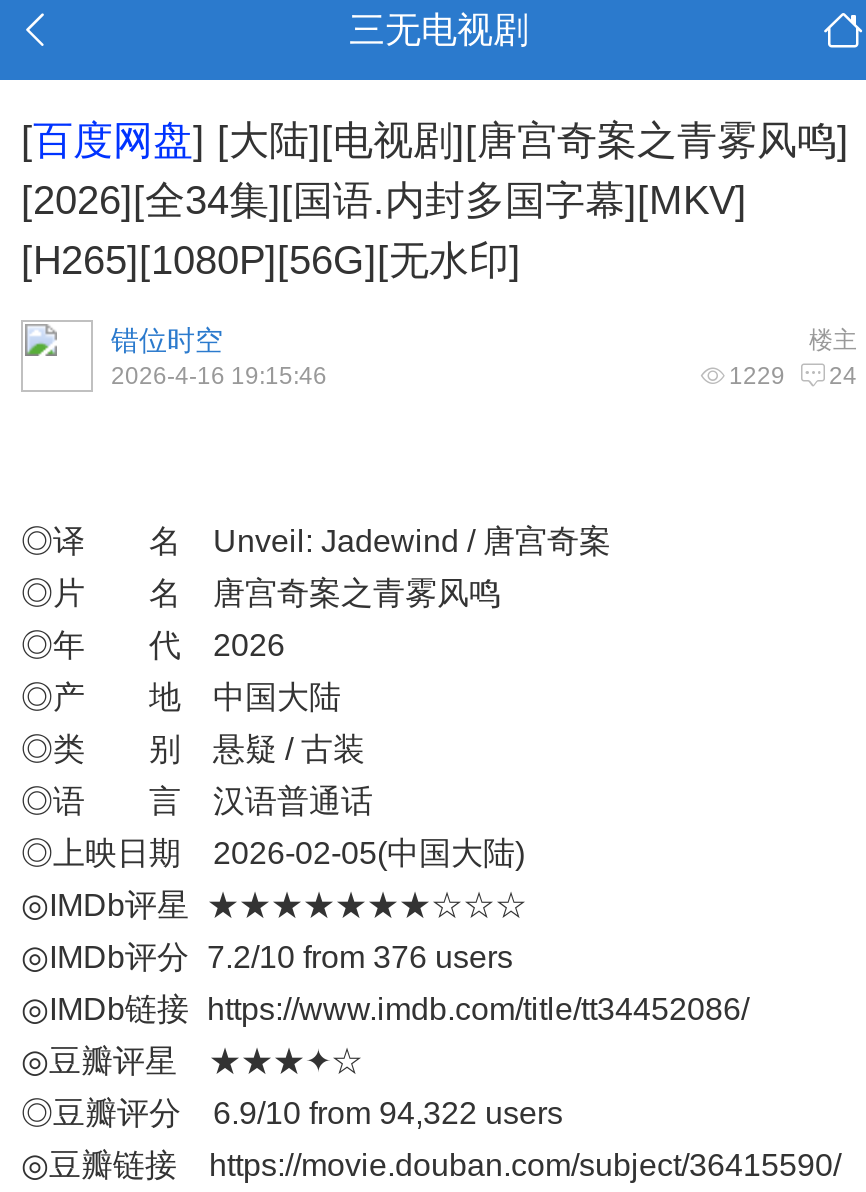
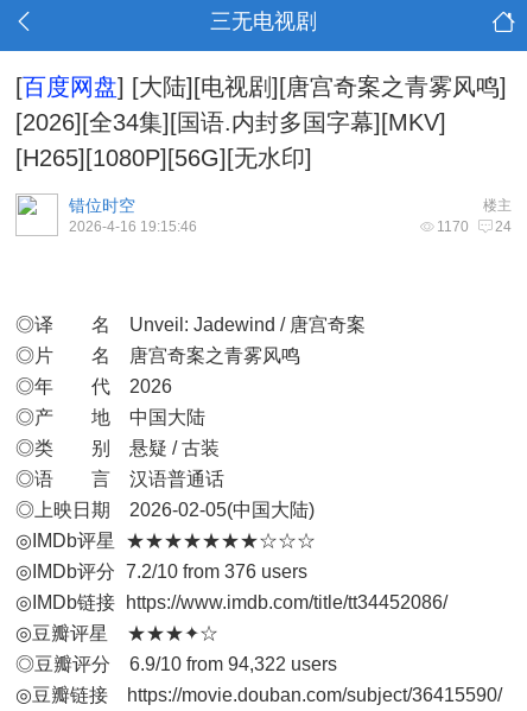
[729,362,857,390] 1229 24 -> [437,218,512,235] 1170 24

